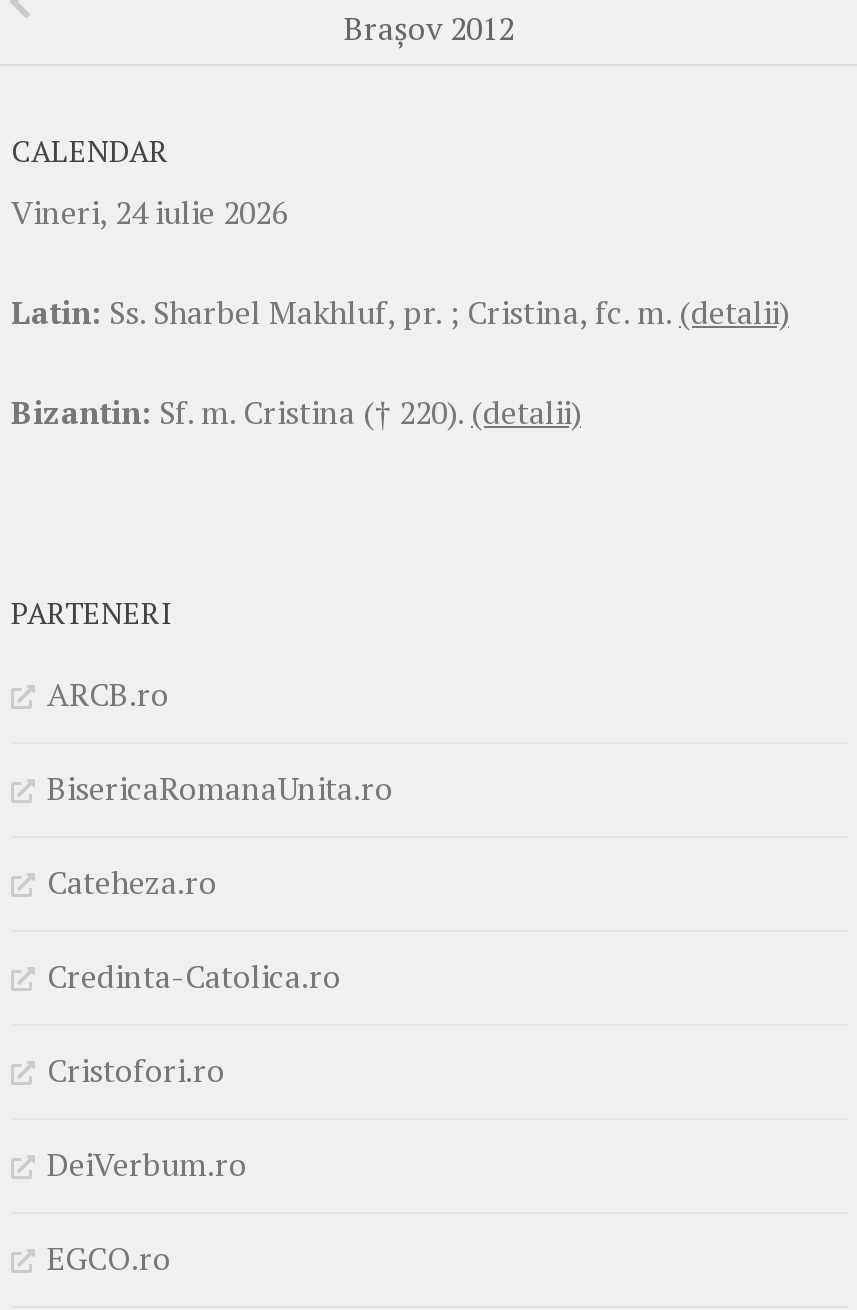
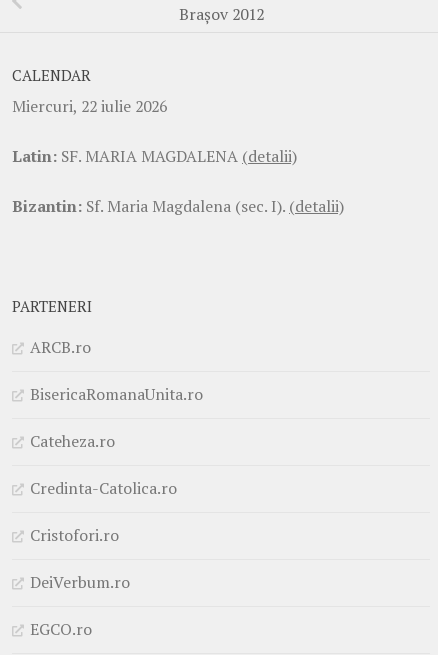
[11,191,287,235] Vineri, 24 iulie 2026 -> [12,95,167,117] Miercuri, 22 iulie 2026
[11,291,789,335] Latin: Ss. Sharbel Makhluf, pr. ; Cristina, fc. m. (detalii) -> [12,145,297,167] Latin: SF. MARIA MAGDALENA (detalii)
[11,391,581,435] Bizantin: Sf. m. Cristina († 220). (detalii) -> [12,195,344,217] Bizantin: Sf. Maria Magdalena (sec. I). (detalii)

